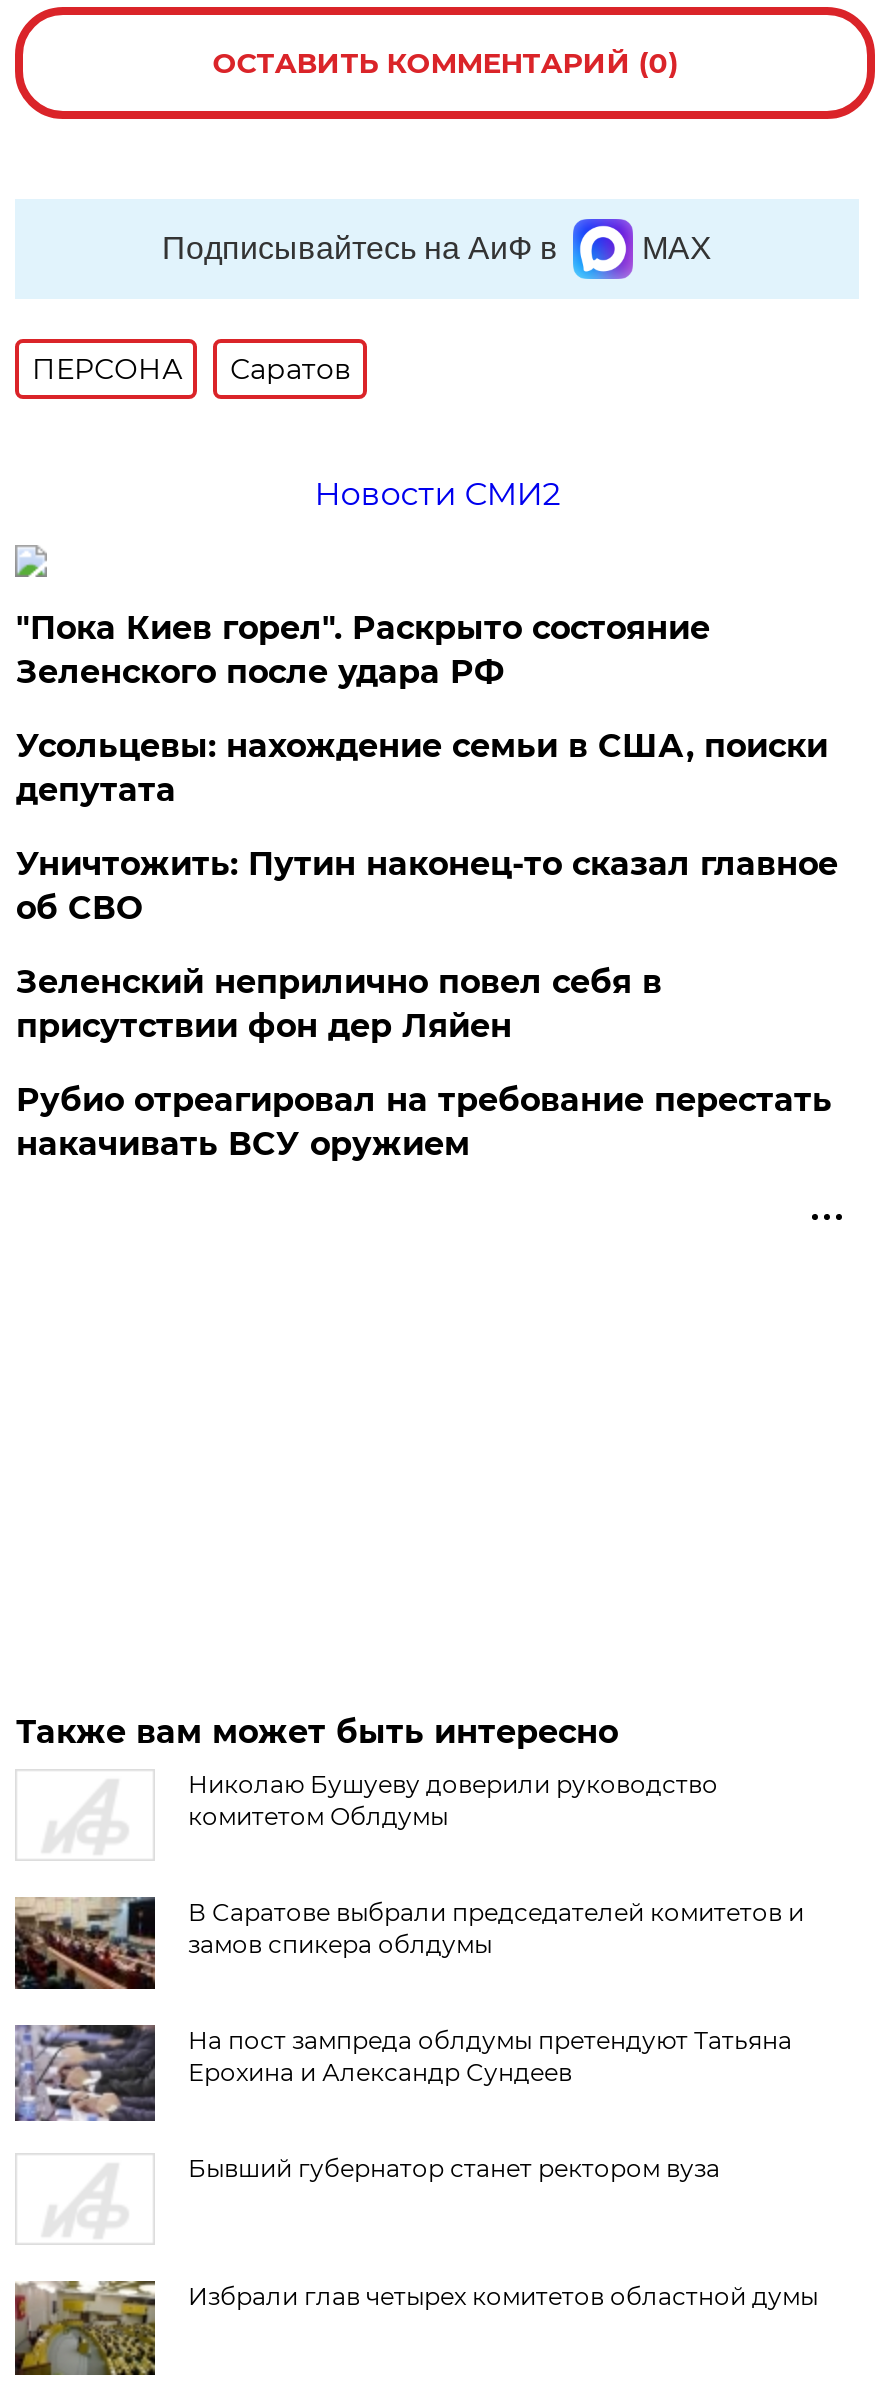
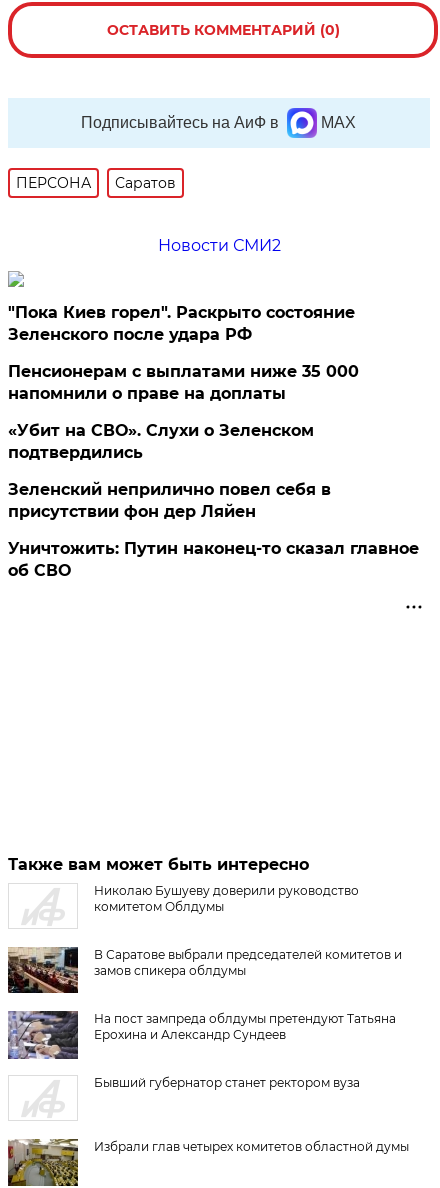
none -> [8,421,314,462] «Убит на СВО». Слухи о Зеленском | подтвердились
[16,727,828,809] Усольцевы: нахождение семьи в США, поиски | депутата -> [8,362,359,403] Пенсионерам с выплатами ниже 35 000 | напомнили о праве на доплаты
moved [16,845,838,927] -> [8,539,419,580]: Уничтожить: Путин наконец-то сказал главное | об СВО
[16,1081,832,1163] Рубио отреагировал на требование перестать | накачивать ВСУ оружием -> none

